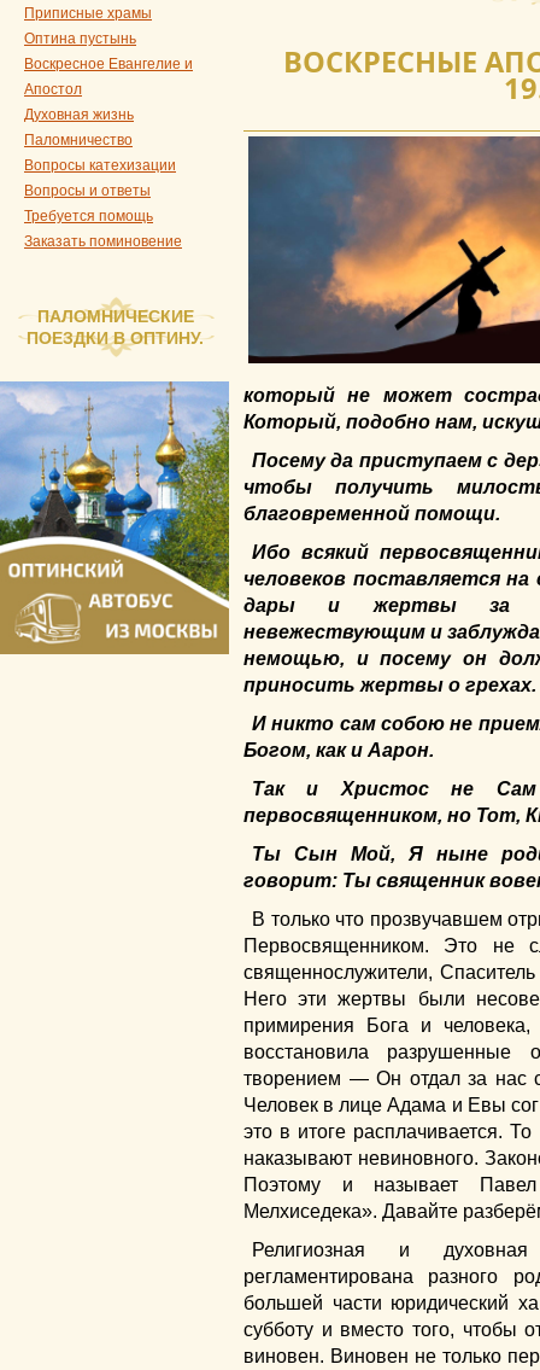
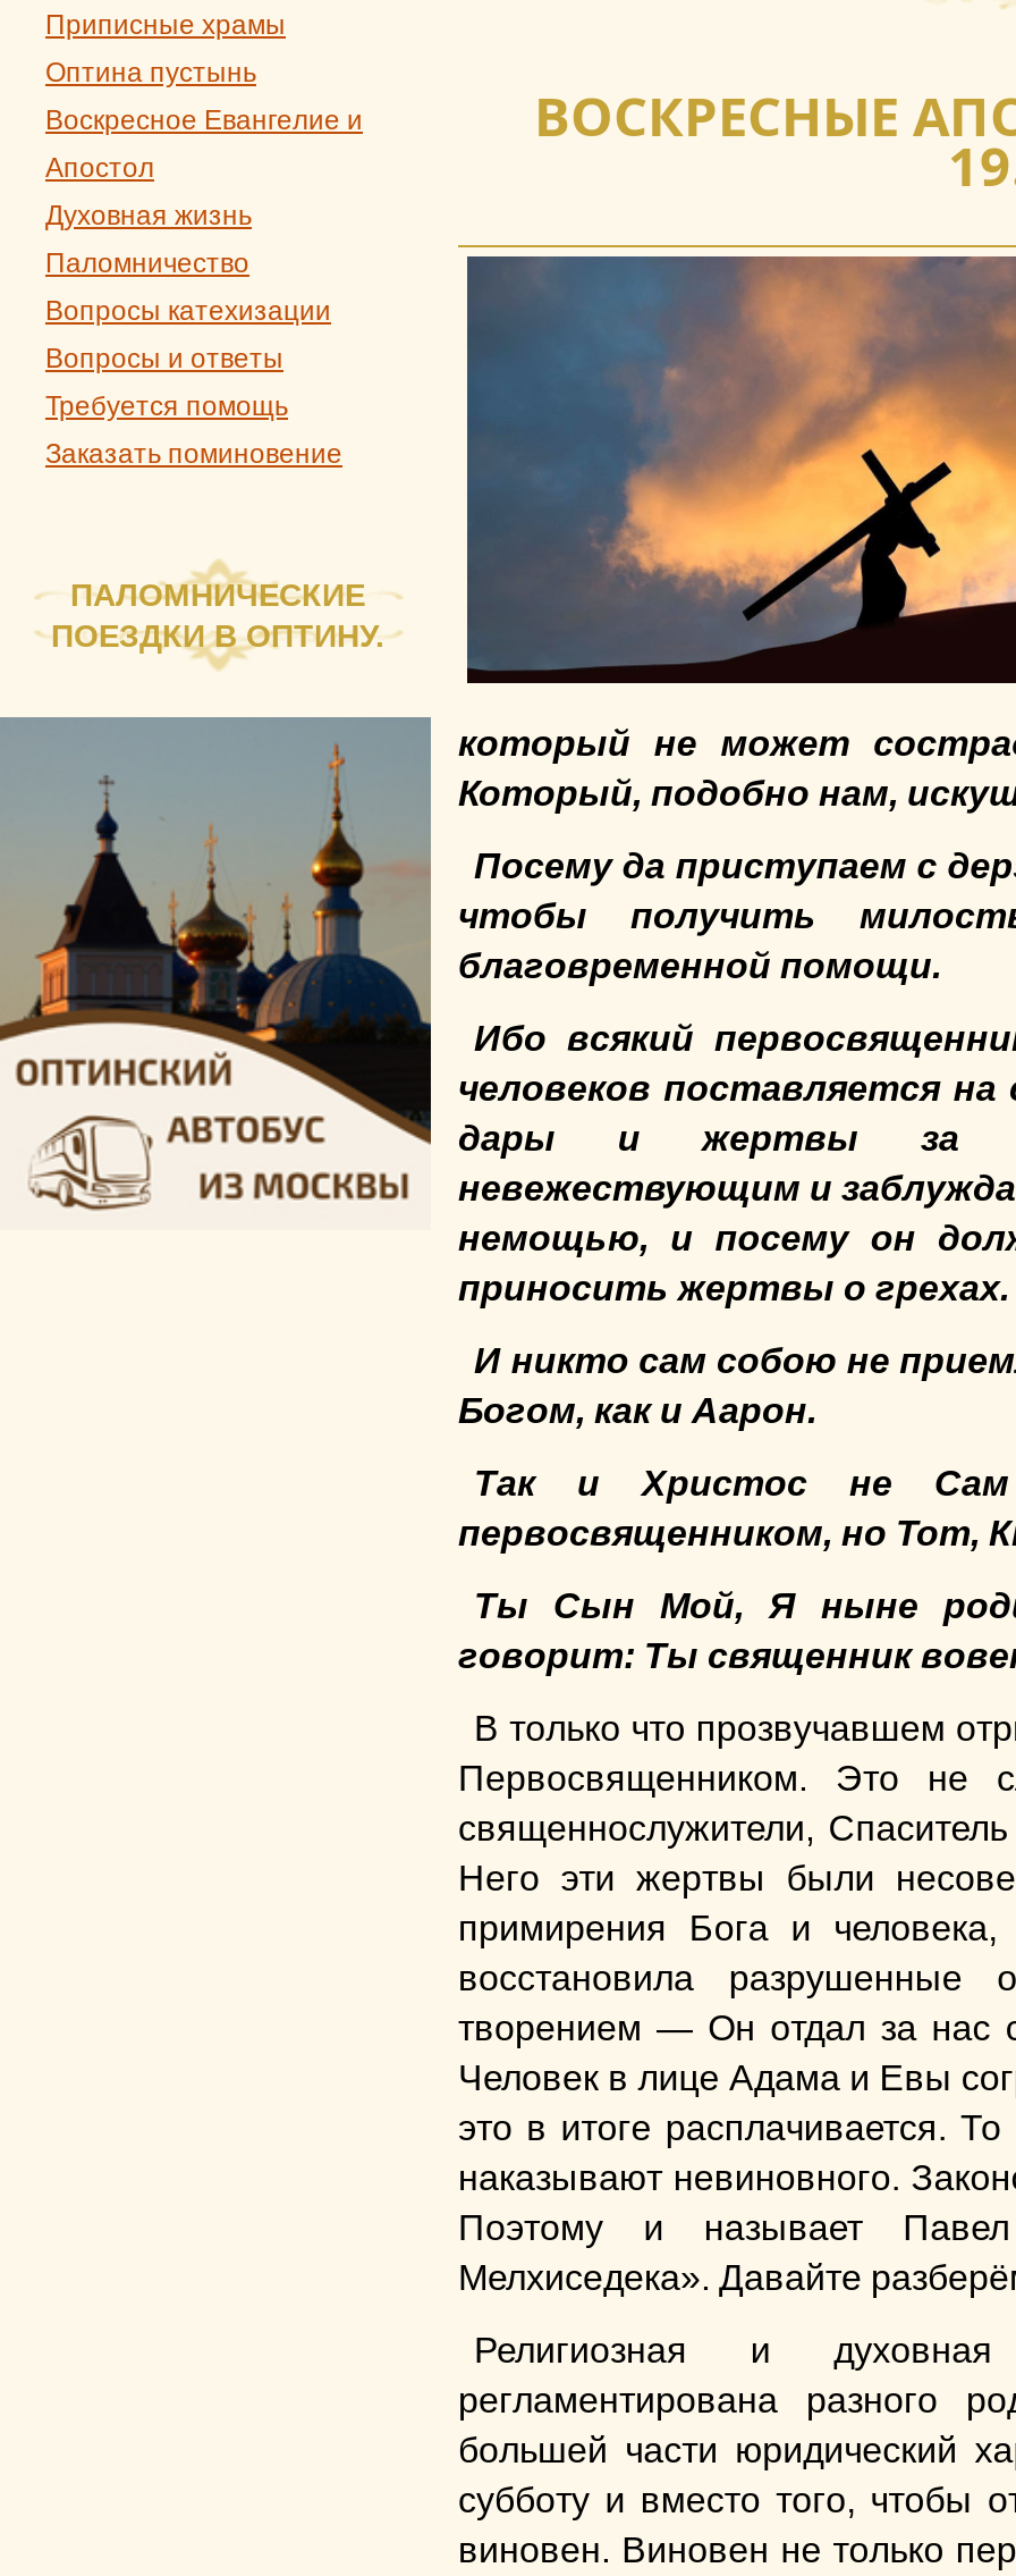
[4,381,230,655] [image] -> [7,717,433,1230] [image]

